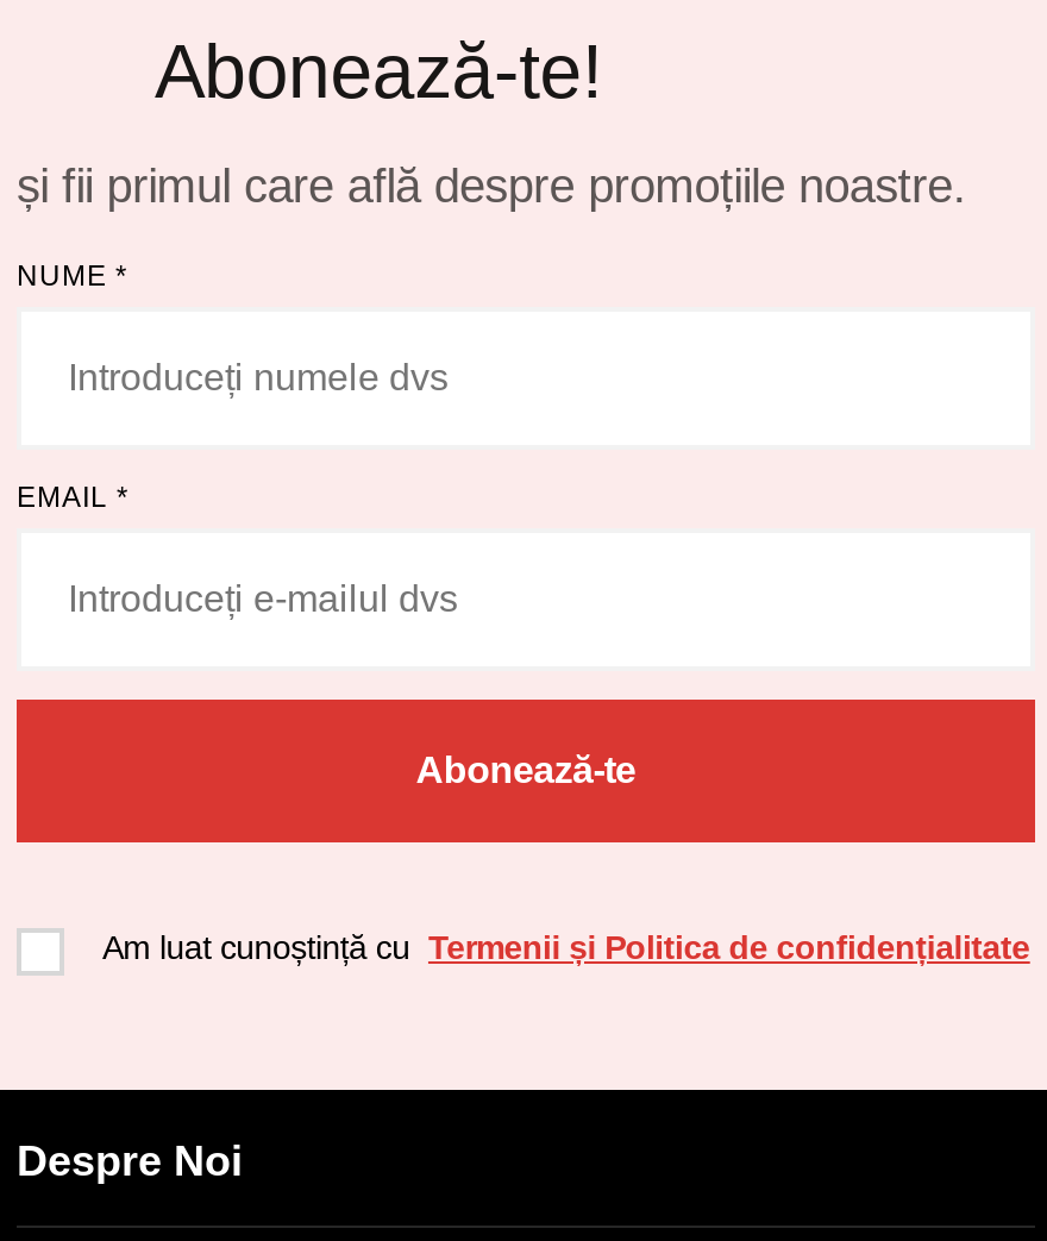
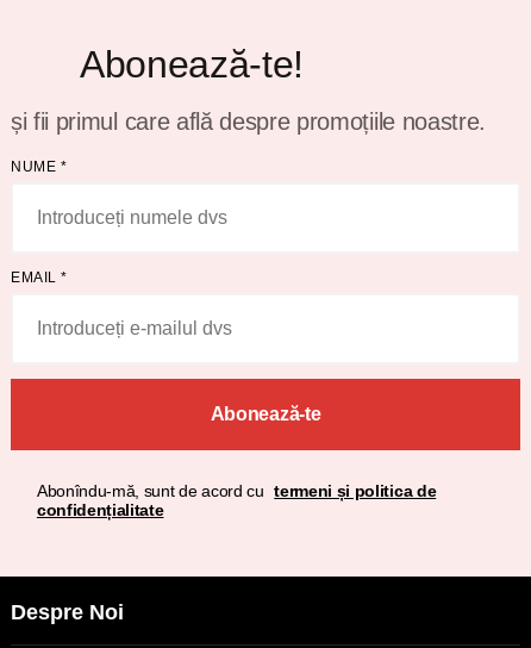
[102,928,1030,966] Am luat cunoștință cu Termenii și Politica de confidențialitate -> [37,481,436,519] Abonîndu-mă, sunt de acord cu termeni și politica de | confidențialitate

